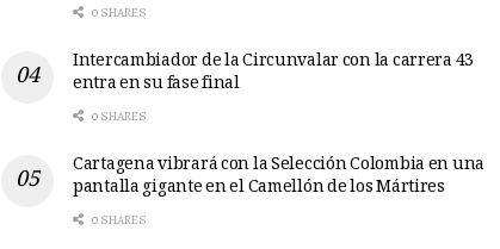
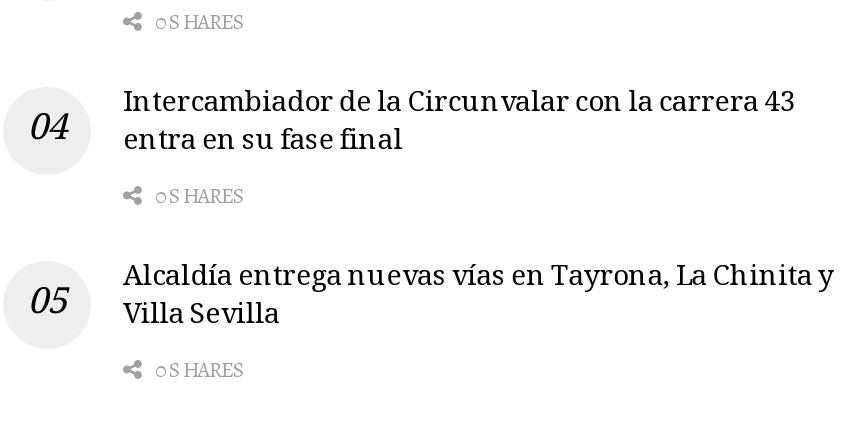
[73,152,484,203] Cartagena vibrará con la Selección Colombia en una | pantalla gigante en el Camellón de los Mártires -> [123,254,833,340] Alcaldía entrega nuevas vías en Tayrona, La Chinita y | Villa Sevilla

